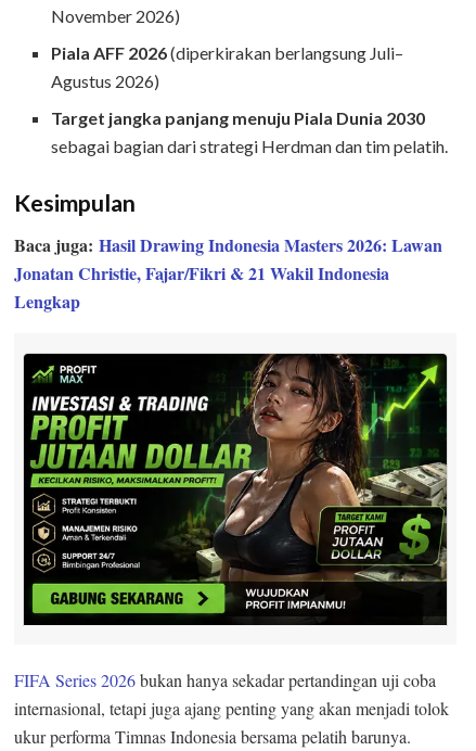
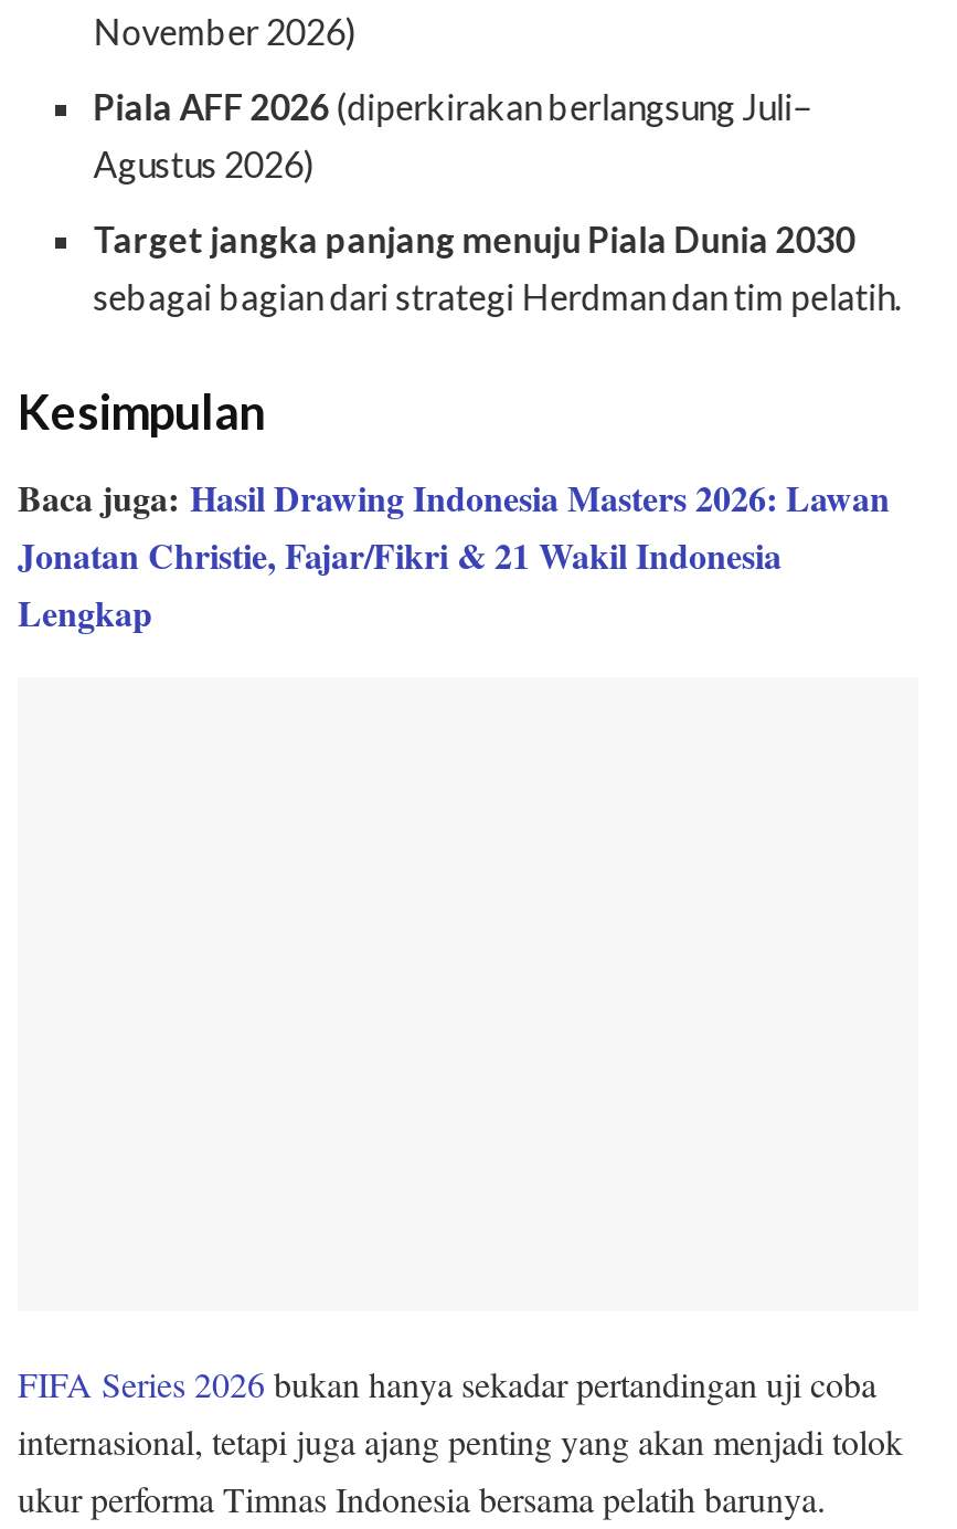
[23,353,448,626] [image] -> none

